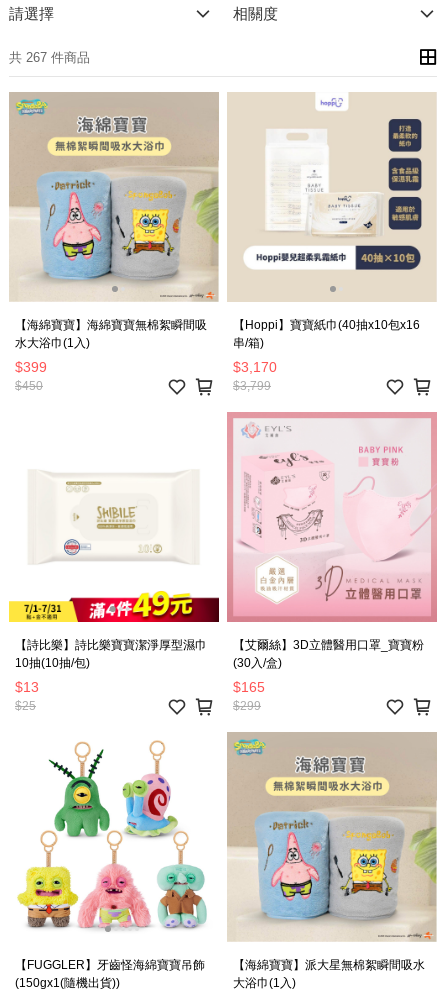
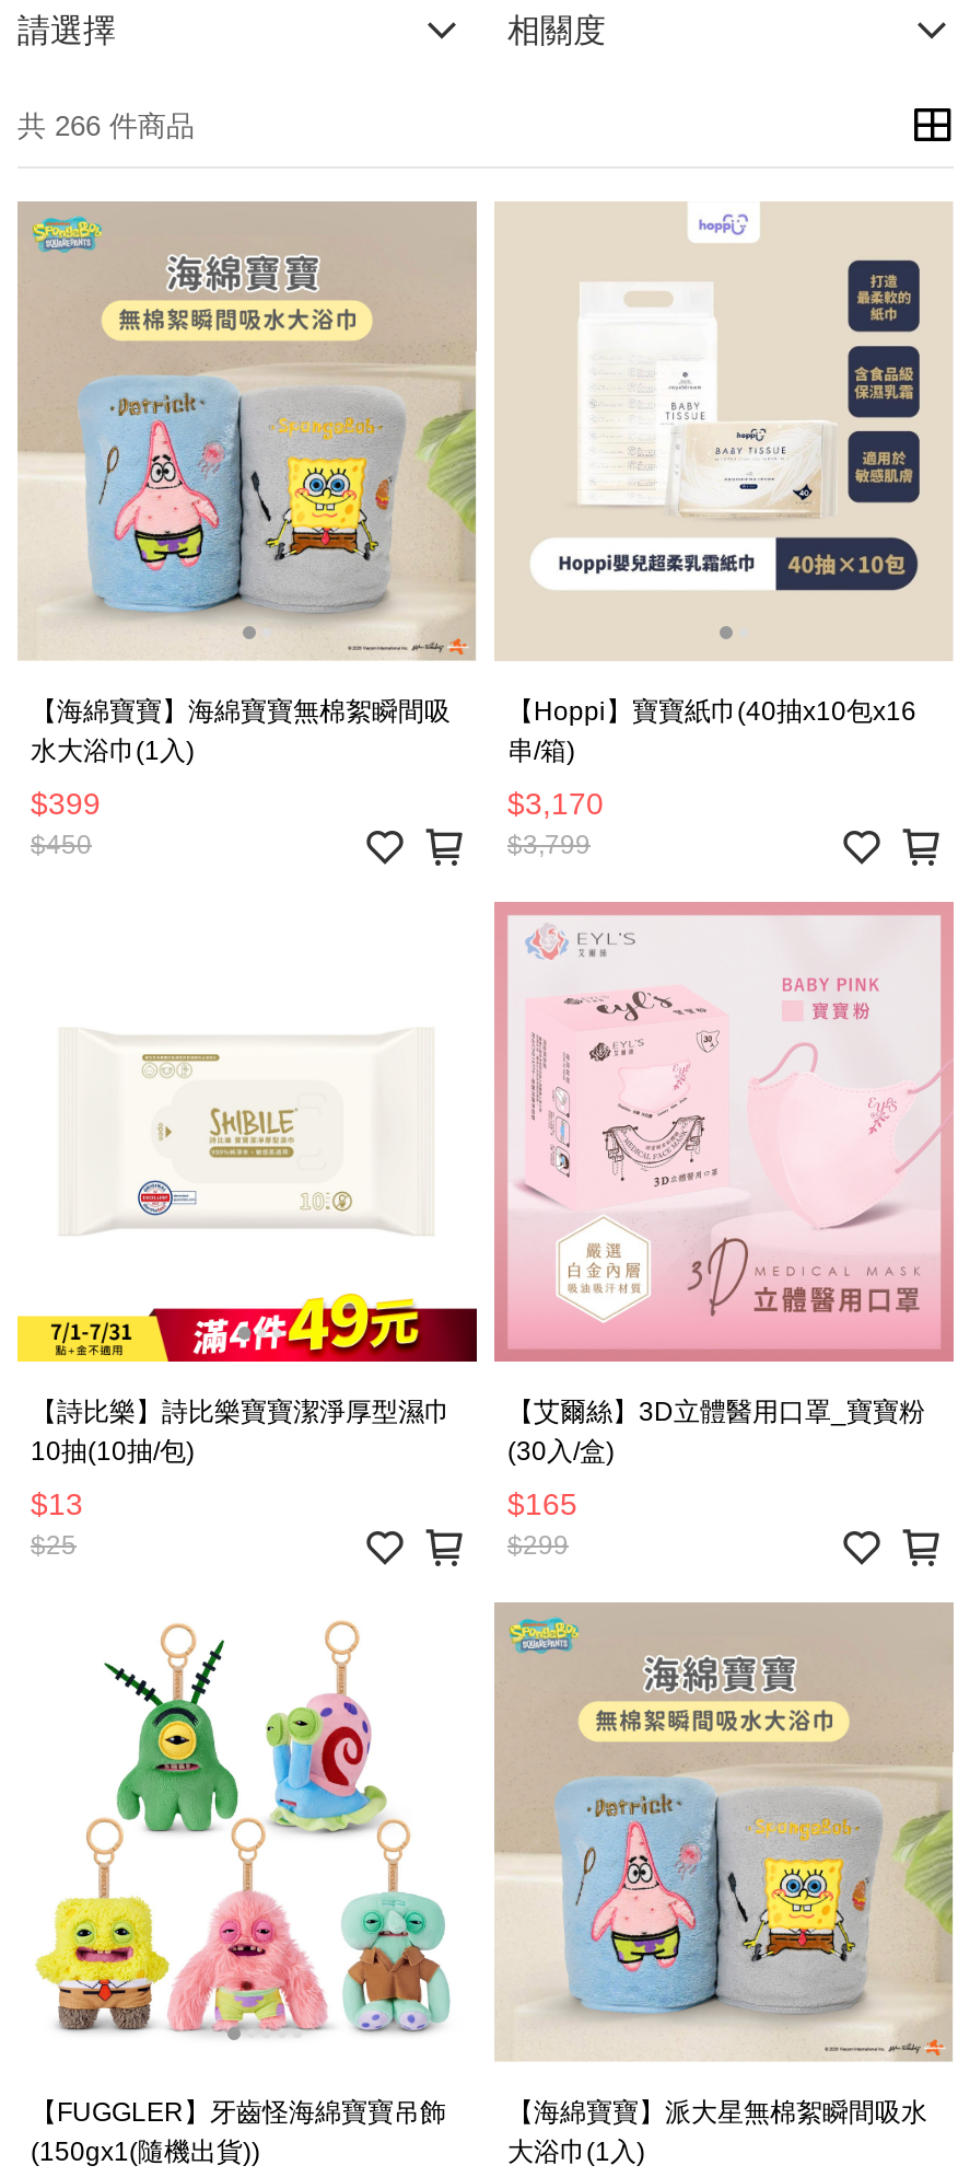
[9,49,90,64] 共 267 件商品 -> [17,108,195,141] 共 266 件商品

